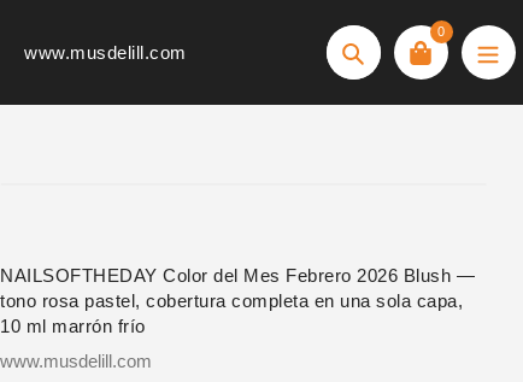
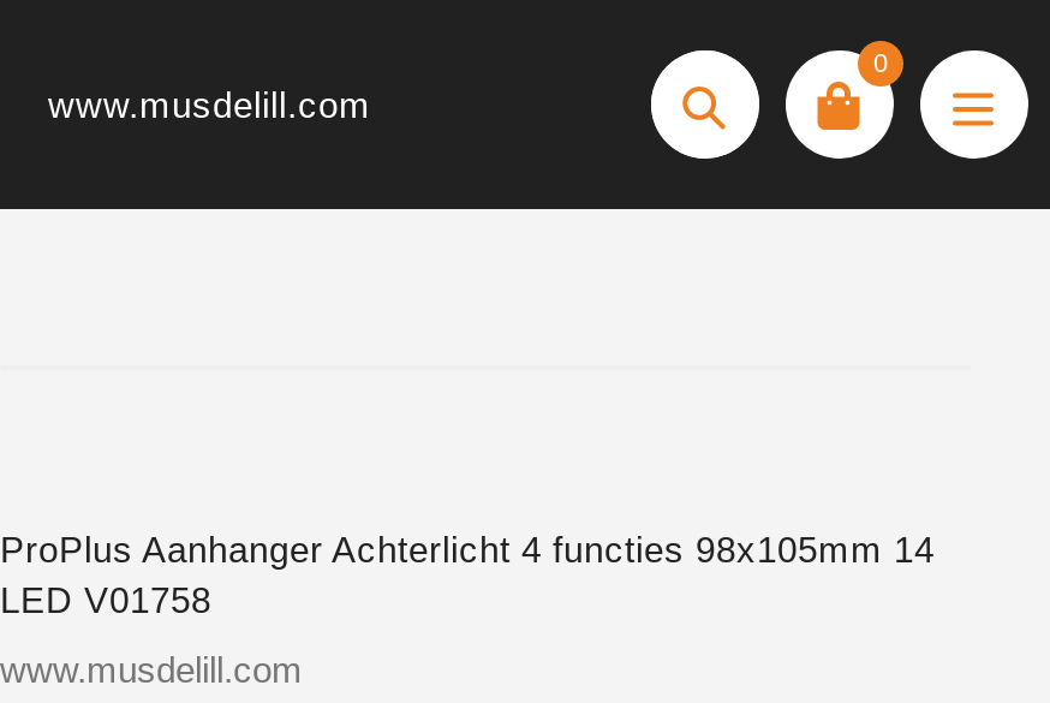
[0,265,475,336] NAILSOFTHEDAY Color del Mes Febrero 2026 Blush — | tono rosa pastel, cobertura completa en una sola capa, | 10 ml marrón frío -> [0,529,935,620] ProPlus Aanhanger Achterlicht 4 functies 98x105mm 14 | LED V01758

